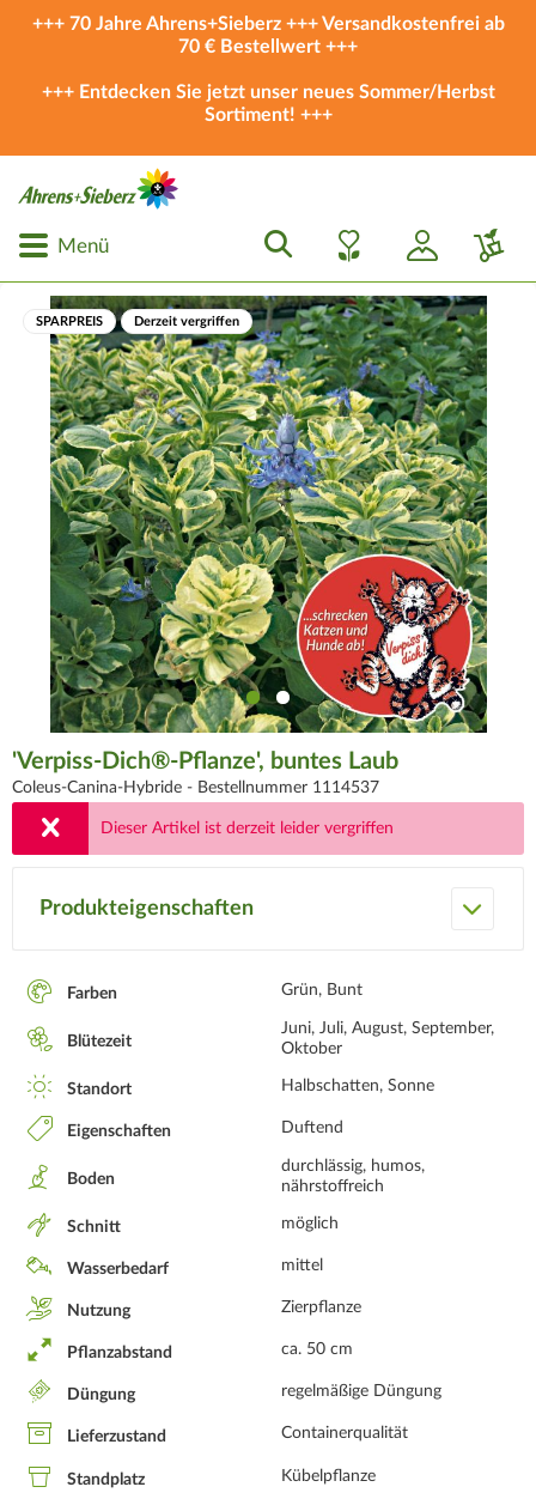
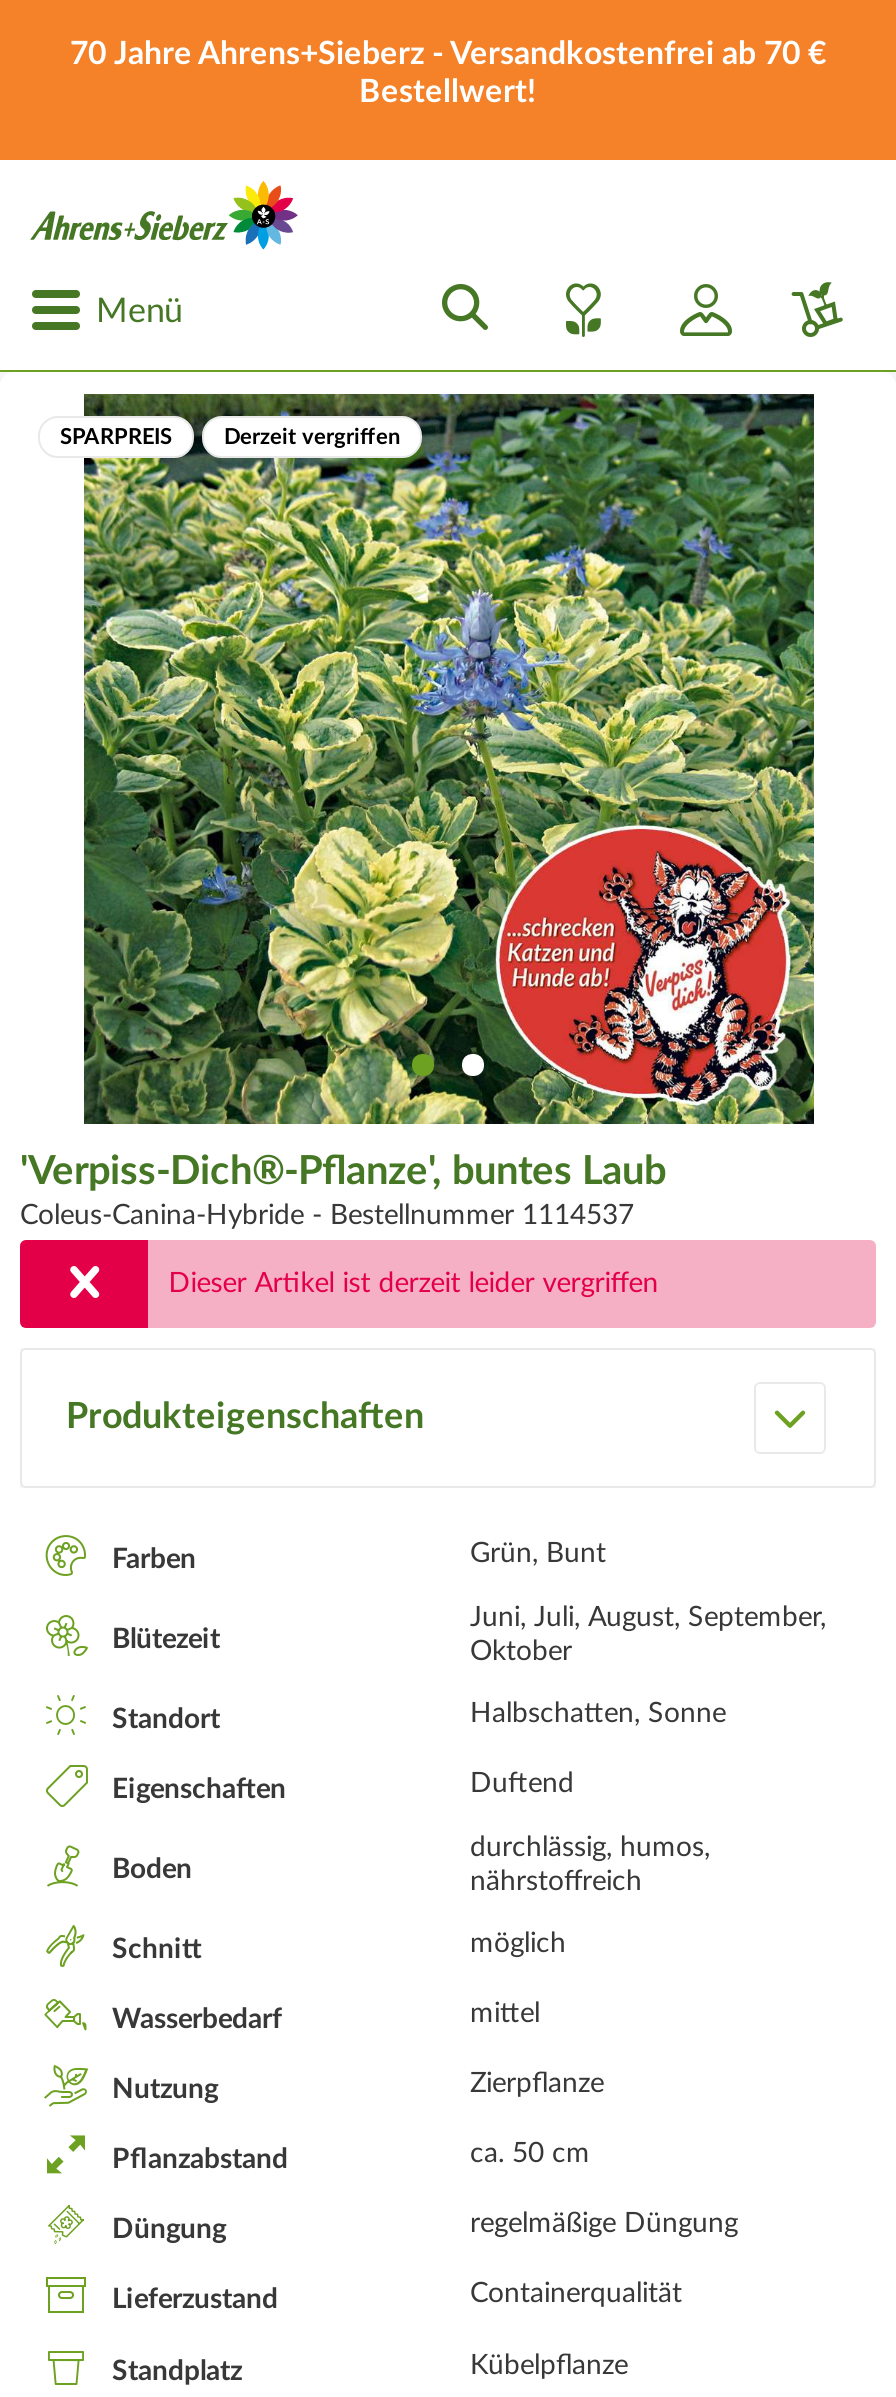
[32,14,504,125] +++ 70 Jahre Ahrens+Sieberz +++ Versandkostenfrei ab | 70 € Bestellwert +++ | +++ Entdecken Sie jetzt unser neues Sommer/Herbst | Sortiment! +++ -> [70,38,826,108] 70 Jahre Ahrens+Sieberz - Versandkostenfrei ab 70 € | Bestellwert!

